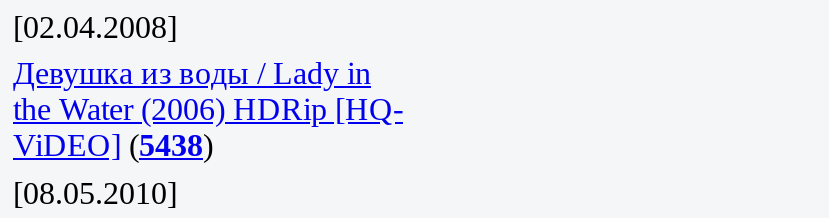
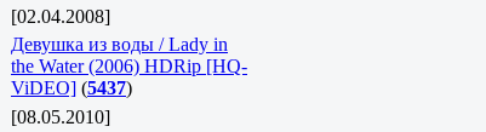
[13,128,213,162] ViDEO] (5438) -> [11,78,132,98] ViDEO] (5437)

